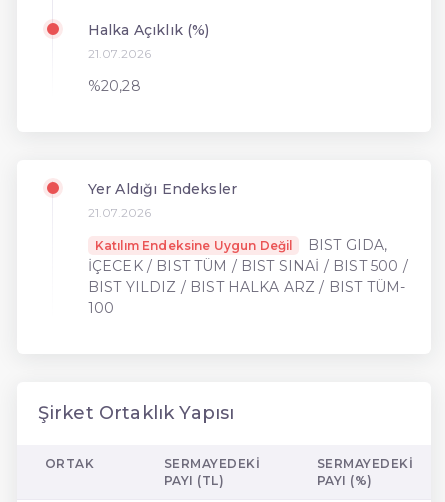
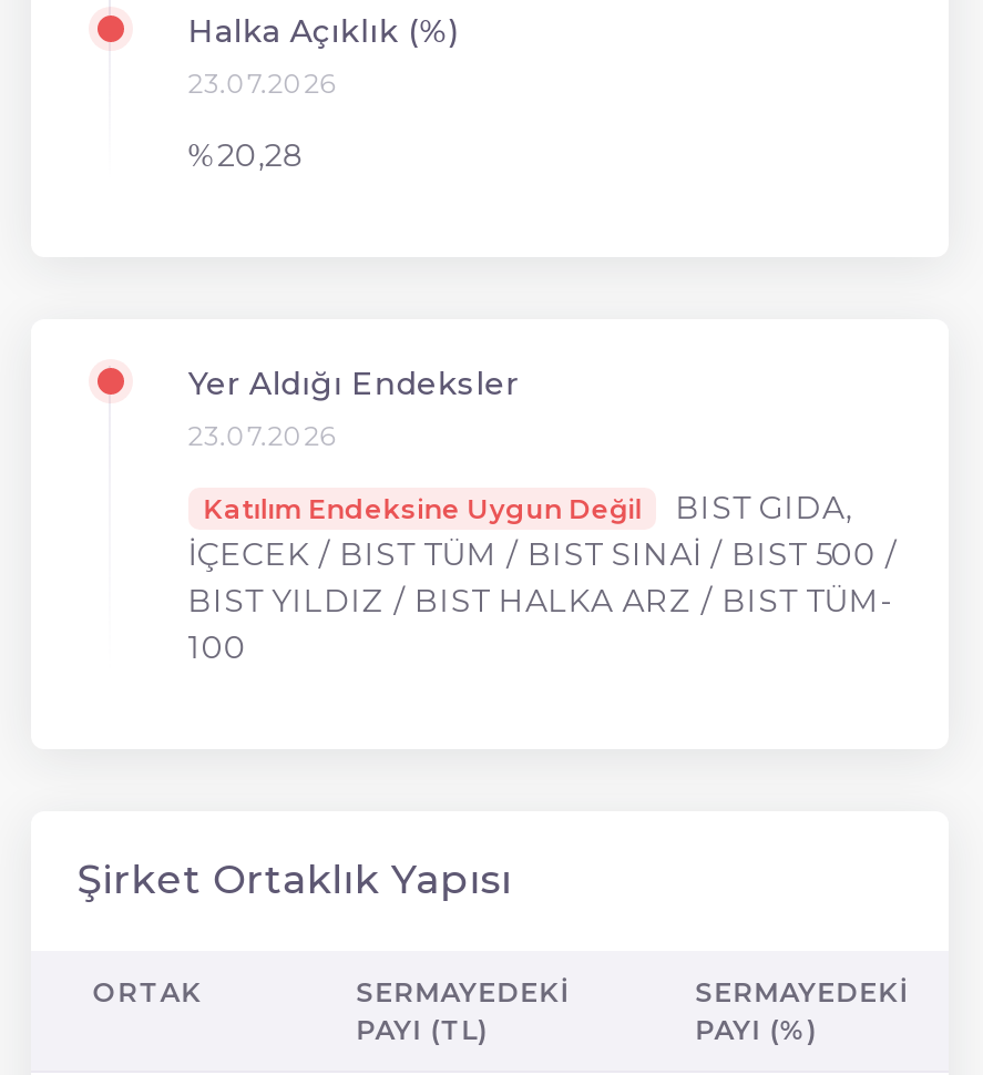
[88,46,151,61] 21.07.2026 -> [188,66,336,100] 23.07.2026
[88,205,151,220] 21.07.2026 -> [188,419,336,452] 23.07.2026

